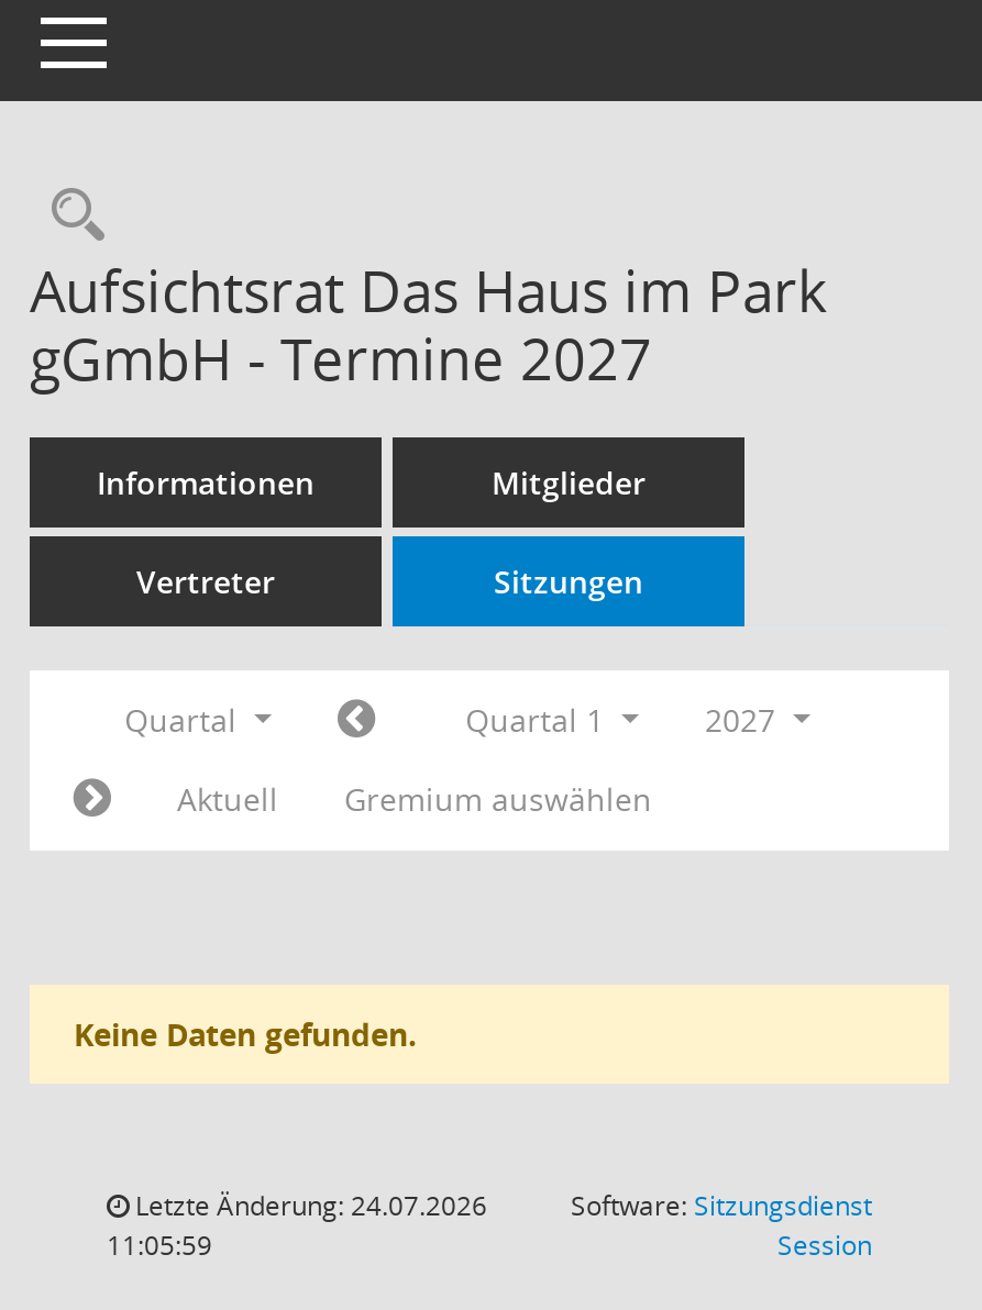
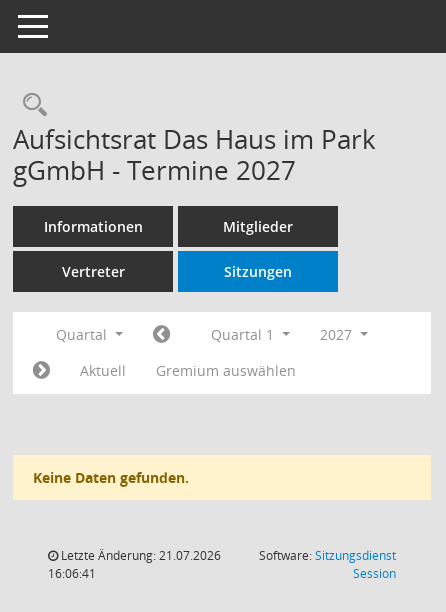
[129,1187,487,1224] Letzte Änderung: 24.07.2026 -> [58,547,221,564] Letzte Änderung: 21.07.2026
[107,1226,212,1264] 11:05:59 -> [48,565,96,582] 16:06:41

